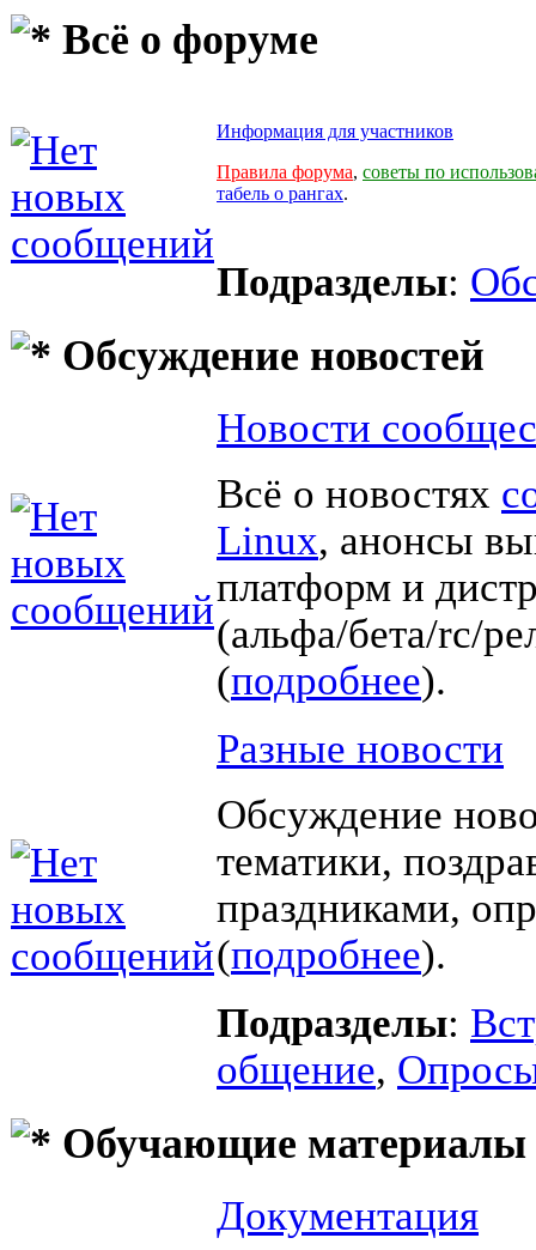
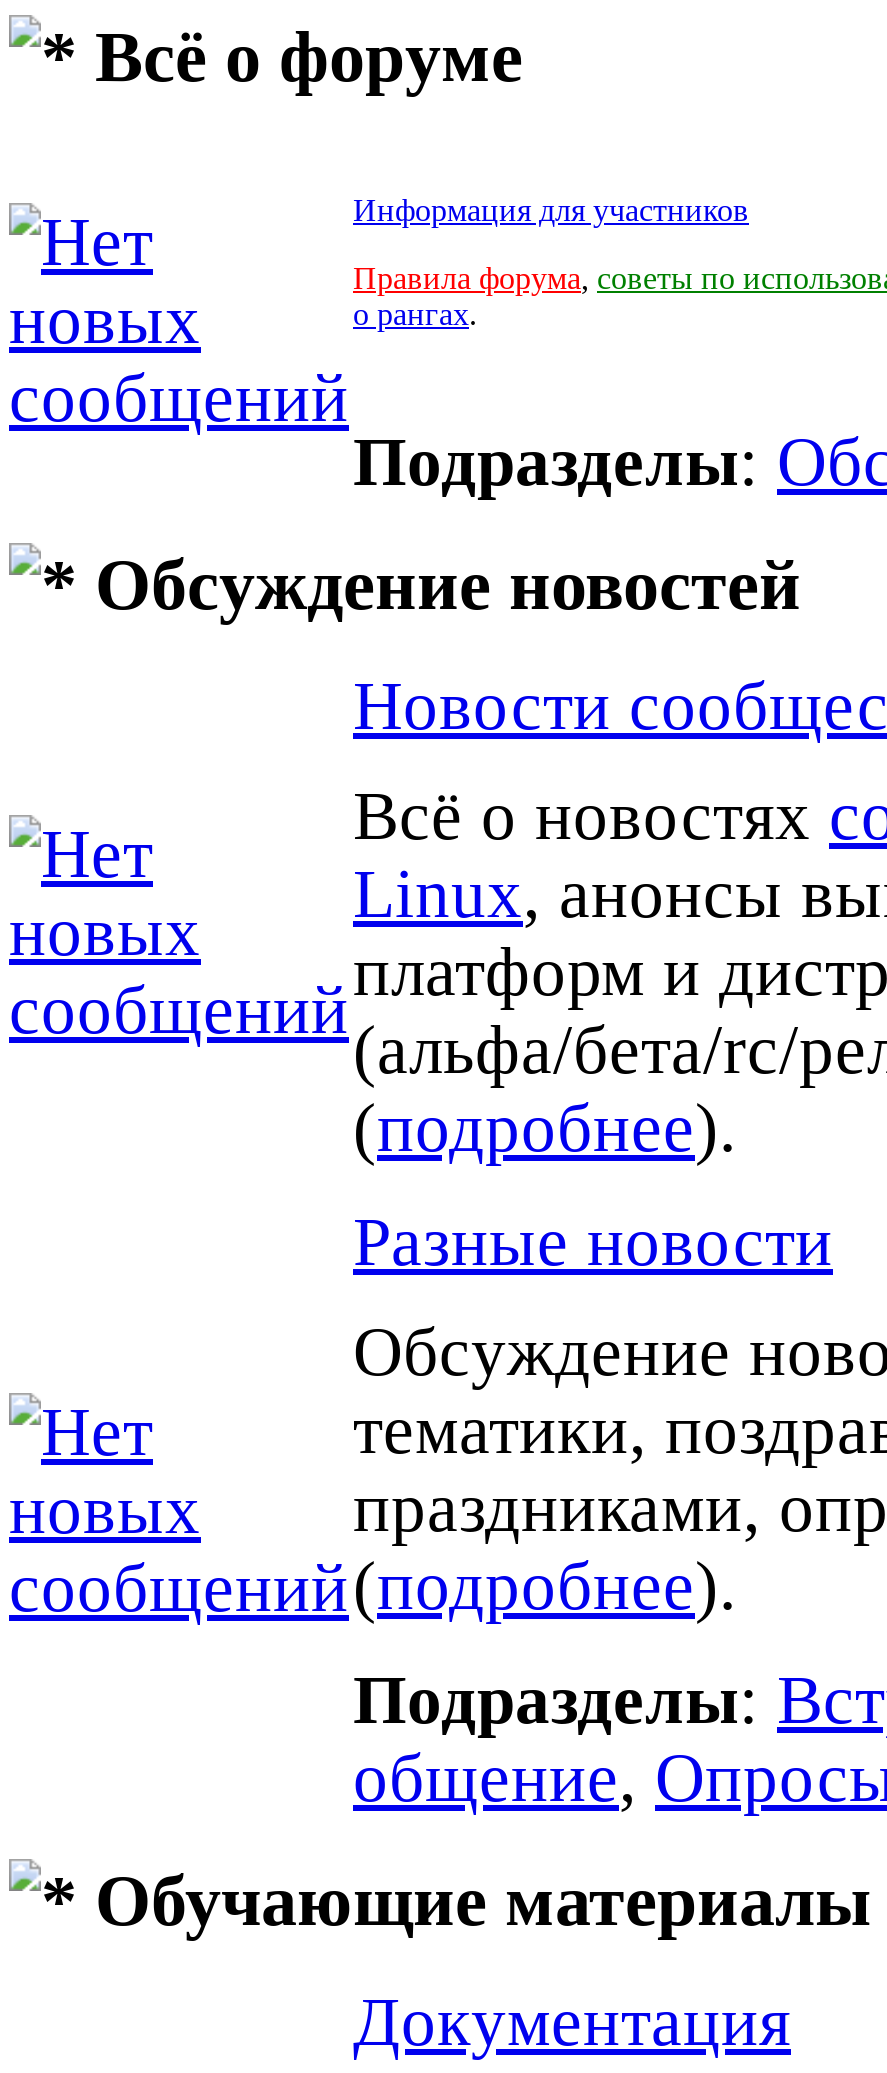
[217,183,348,203] табель о рангах. -> [353,297,477,331] о рангах.

